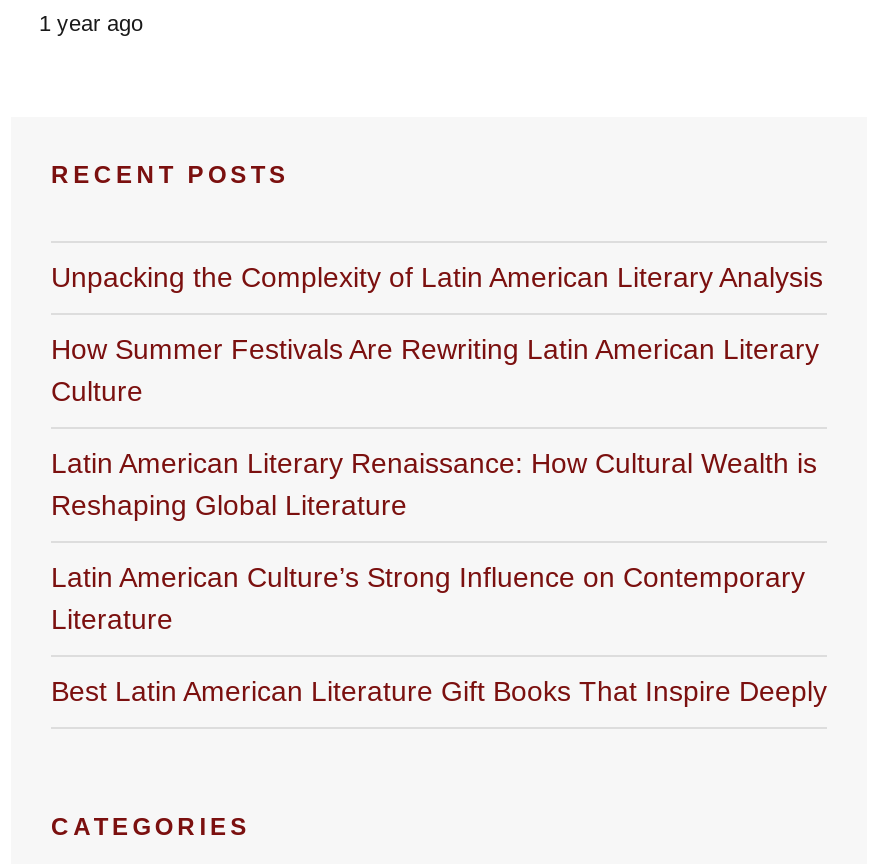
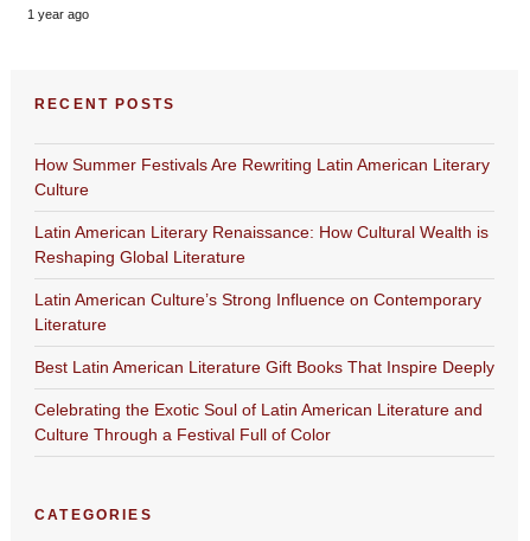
[51,260,823,292] Unpacking the Complexity of Latin American Literary Analysis -> none
moved [51,332,827,706] -> [34,154,494,376]: How Summer Festivals Are Rewriting Latin American Literary | Culture | Latin American Literary Renaissance: How Cultural Wealth is | Reshaping Global Literature | Latin American Culture’s Strong Influence on Contemporary | Literature | Best Latin American Literature Gift Books That Inspire Deeply
none -> [34,400,483,443] Celebrating the Exotic Soul of Latin American Literature and | Culture Through a Festival Full of Color

